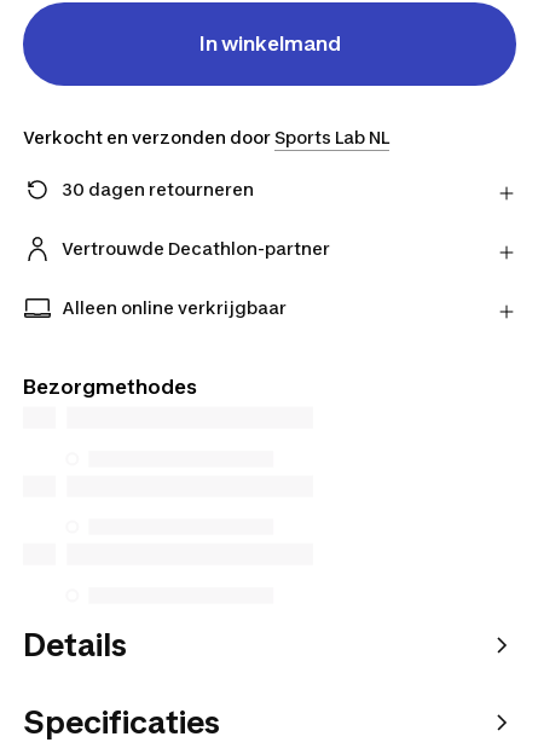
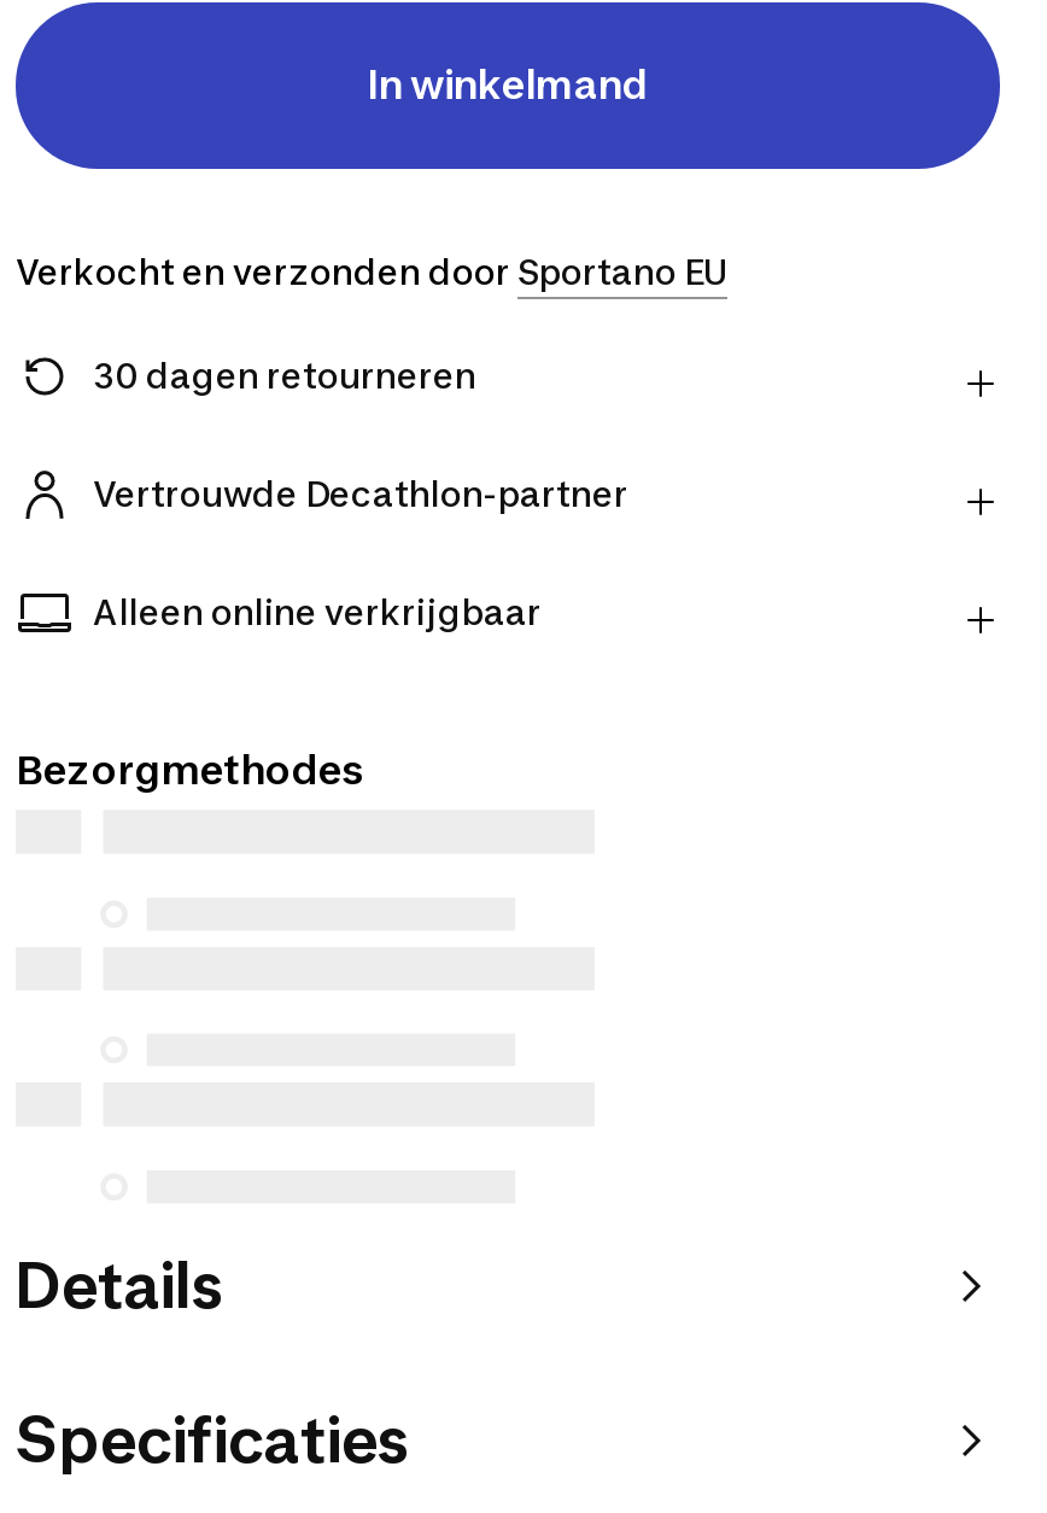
[23,127,389,147] Verkocht en verzonden door Sports Lab NL -> [16,251,727,292] Verkocht en verzonden door Sportano EU

